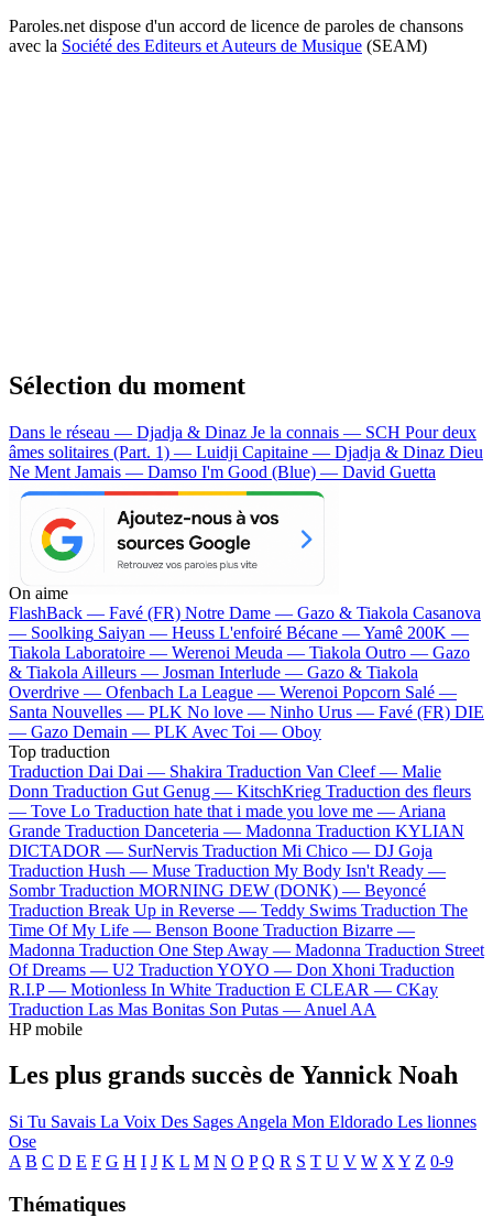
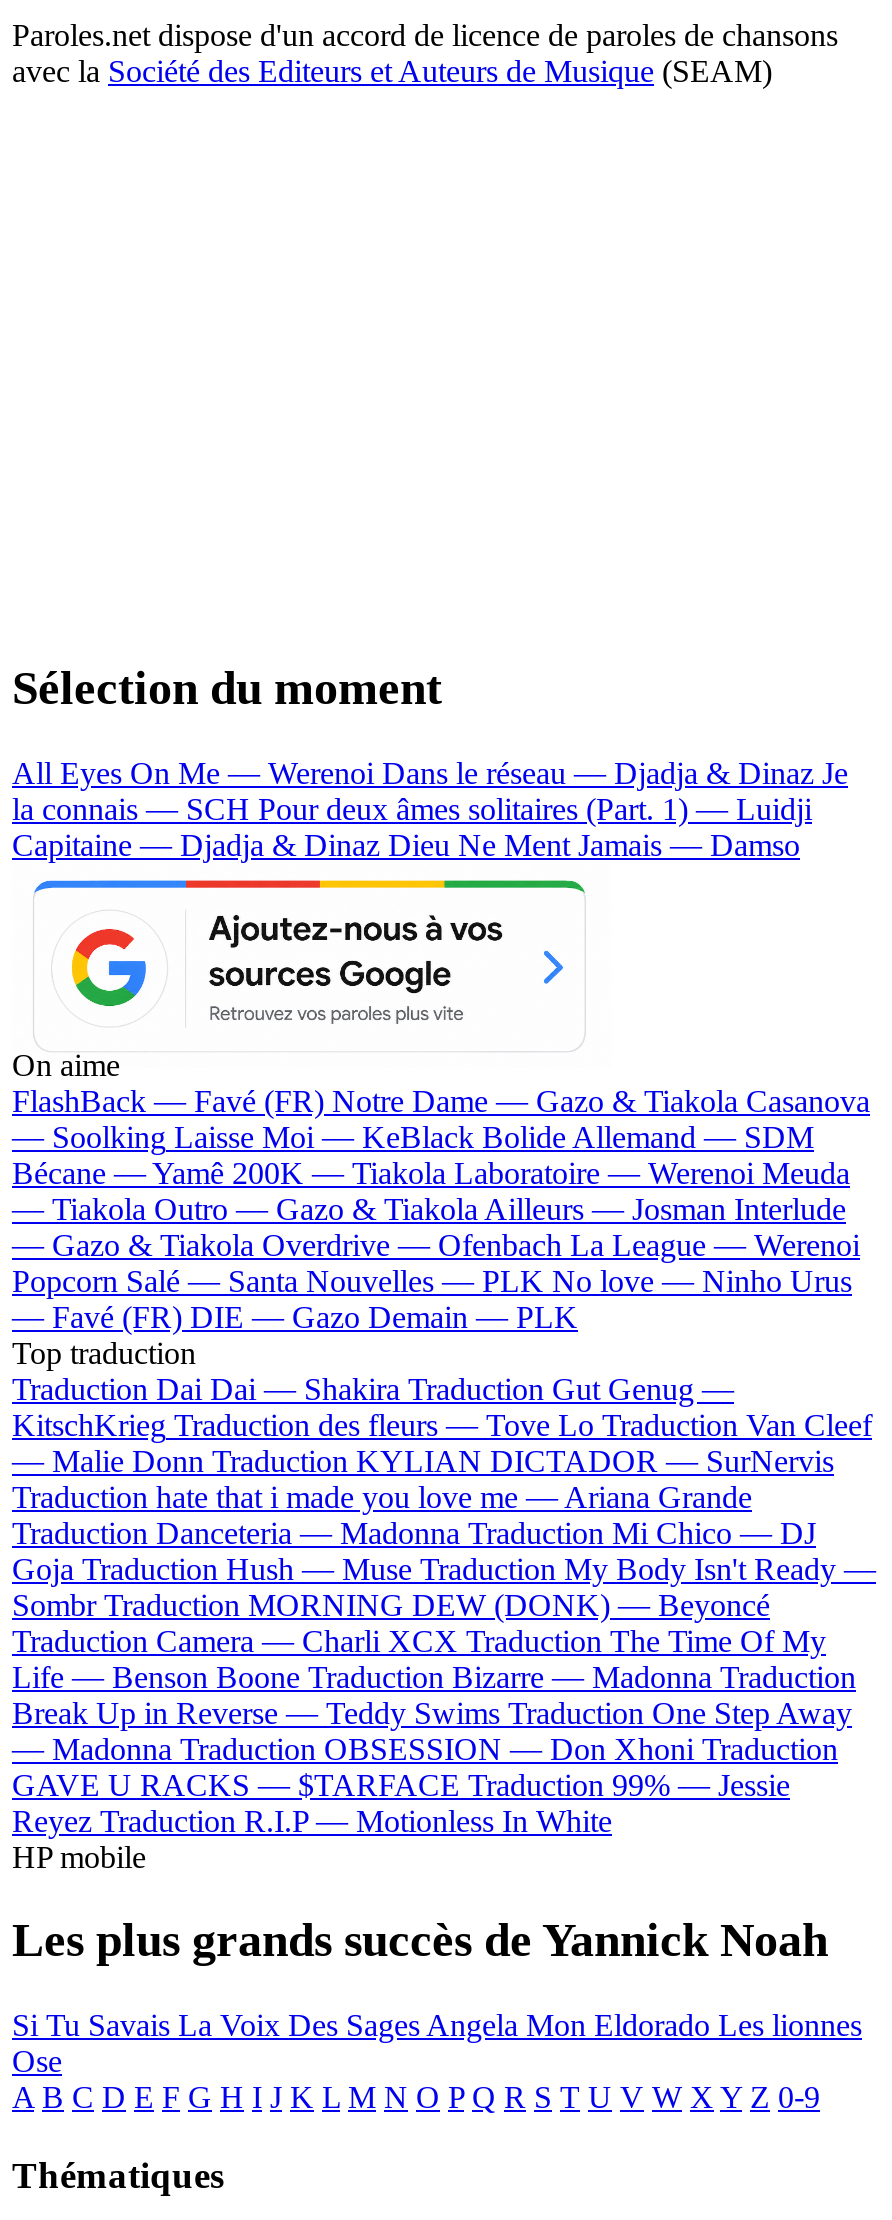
[9,422,483,481] Dans le réseau — Djadja & Dinaz Je la connais — SCH Pour deux | âmes solitaires (Part. 1) — Luidji Capitaine — Djadja & Dinaz Dieu | Ne Ment Jamais — Damso I'm Good (Blue) — David Guetta -> [12,755,848,861] All Eyes On Me — Werenoi Dans le réseau — Djadja & Dinaz Je | la connais — SCH Pour deux âmes solitaires (Part. 1) — Luidji | Capitaine — Djadja & Dinaz Dieu Ne Ment Jamais — Damso
[9,623,484,741] — Soolking Saiyan — Heuss L'enfoiré Bécane — Yamê 200K — | Tiakola Laboratoire — Werenoi Meuda — Tiakola Outro — Gazo | & Tiakola Ailleurs — Josman Interlude — Gazo & Tiakola | Overdrive — Ofenbach La League — Werenoi Popcorn Salé — | Santa Nouvelles — PLK No love — Ninho Urus — Favé (FR) DIE | — Gazo Demain — PLK Avec Toi — Oboy -> [12,1119,860,1333] — Soolking Laisse Moi — KeBlack Bolide Allemand — SDM | Bécane — Yamê 200K — Tiakola Laboratoire — Werenoi Meuda | — Tiakola Outro — Gazo & Tiakola Ailleurs — Josman Interlude | — Gazo & Tiakola Overdrive — Ofenbach La League — Werenoi | Popcorn Salé — Santa Nouvelles — PLK No love — Ninho Urus | —Favé (FR) DIE — Gazo Demain — PLK
[9,762,471,879] Traduction Dai Dai — Shakira Traduction Van Cleef — Malie | Donn Traduction Gut Genug — KitschKrieg Traduction des fleurs | — Tove Lo Traduction hate that i made you love me — Ariana | Grande Traduction Danceteria — Madonna Traduction KYLIAN | DICTADOR — SurNervis Traduction Mi Chico — DJ Goja | Traduction Hush — Muse Traduction My Body Isn't Ready — -> [12,1371,876,1585] Traduction Dai Dai — Shakira Traduction Gut Genug — | KitschKrieg Traduction des fleurs — Tove Lo Traduction Van Cleef | — Malie Donn Traduction KYLIAN DICTADOR — SurNervis | Traduction hate that i made you love me — Ariana Grande | Traduction Danceteria — Madonna Traduction Mi Chico — DJ | Goja Traduction Hush — Muse Traduction My Body Isn't Ready —
[9,900,484,1018] Traduction Break Up in Reverse — Teddy Swims Traduction The | Time Of My Life — Benson Boone Traduction Bizarre — | Madonna Traduction One Step Away — Madonna Traduction Street | Of Dreams — U2 Traduction YOYO — Don Xhoni Traduction | R.I.P — Motionless In White Traduction E CLEAR — CKay | Traduction Las Mas Bonitas Son Putas — Anuel AA -> [12,1623,856,1837] Traduction Camera — Charli XCX Traduction The Time Of My | Life — Benson Boone Traduction Bizarre — Madonna Traduction | Break Up in Reverse — Teddy Swims Traduction One Step Away | — Madonna Traduction OBSESSION — Don Xhoni Traduction | GAVE U RACKS — $TARFACE Traduction 99% — Jessie | Reyez Traduction R.I.P — Motionless In White

